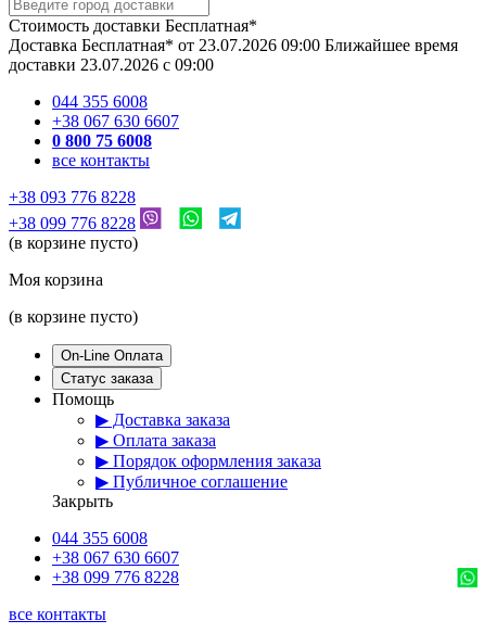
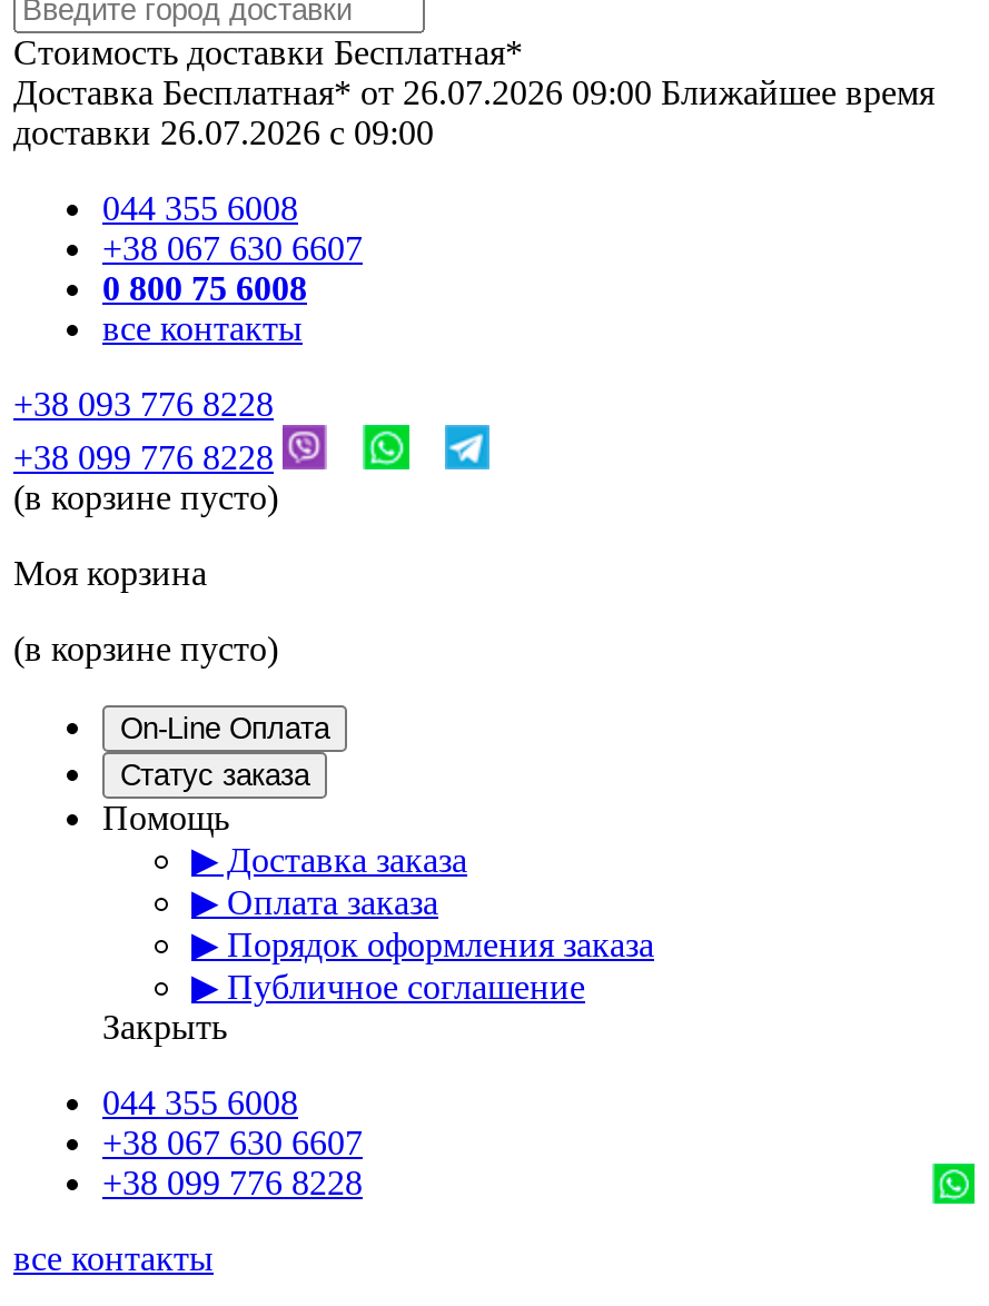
[9,36,458,54] Доставка Бесплатная* от 23.07.2026 09:00 Ближайшее время -> [13,73,934,111] Доставка Бесплатная* от 26.07.2026 09:00 Ближайшее время
[9,55,214,74] доставки 23.07.2026 c 09:00 -> [13,113,434,151] доставки 26.07.2026 c 09:00

